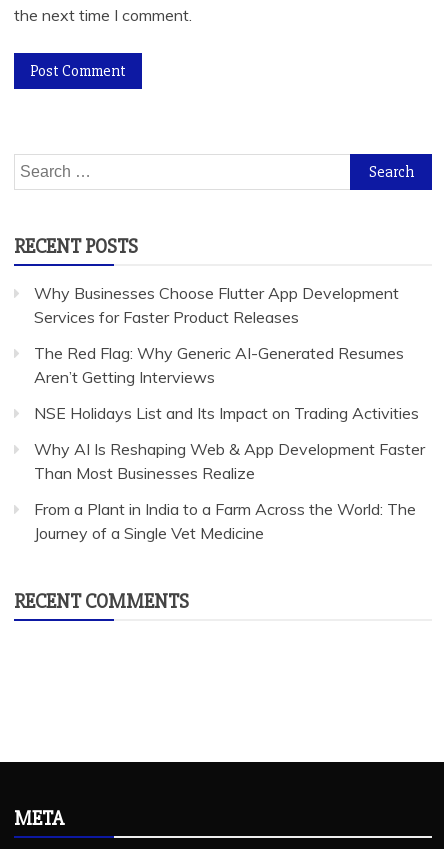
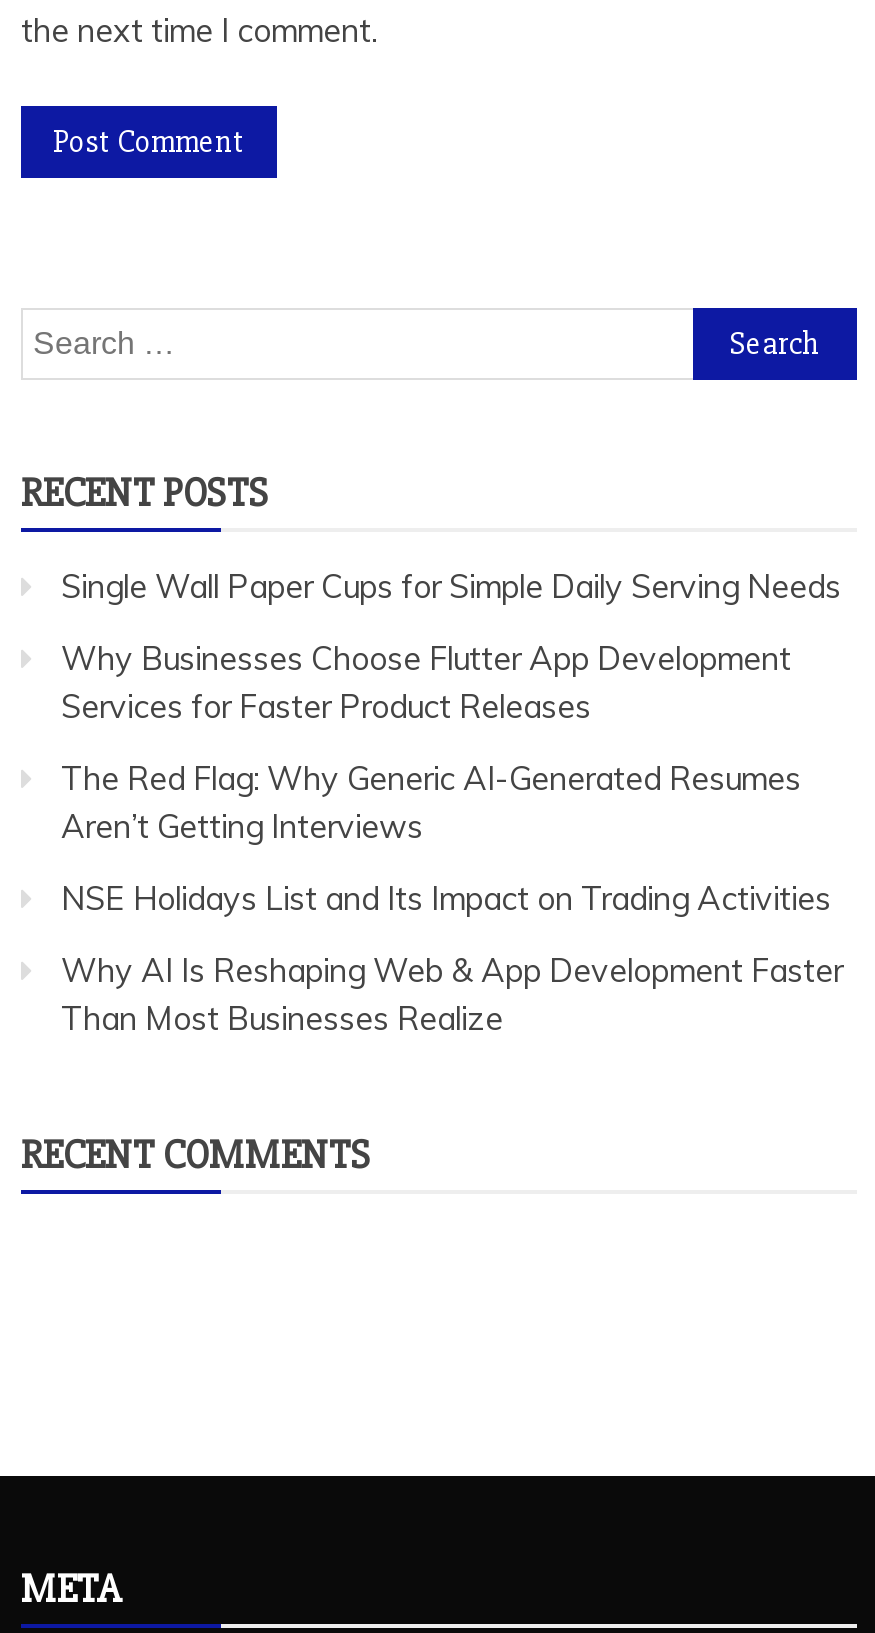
none -> [61,566,841,606] Single Wall Paper Cups for Simple Daily Serving Needs
moved [34,283,425,483] -> [61,638,843,1038]: Why Businesses Choose Flutter App Development | Services for Faster Product Releases | The Red Flag: Why Generic AI-Generated Resumes | Aren’t Getting Interviews | NSE Holidays List and Its Impact on Trading Activities | Why AI Is Reshaping Web & App Development Faster | Than Most Businesses Realize
[34,499,416,543] From a Plant in India to a Farm Across the World: The | Journey of a Single Vet Medicine -> none

